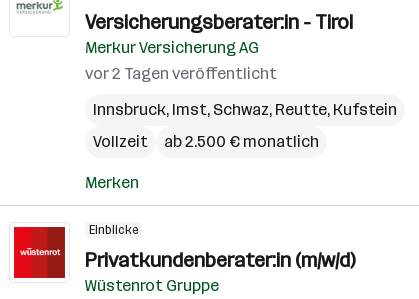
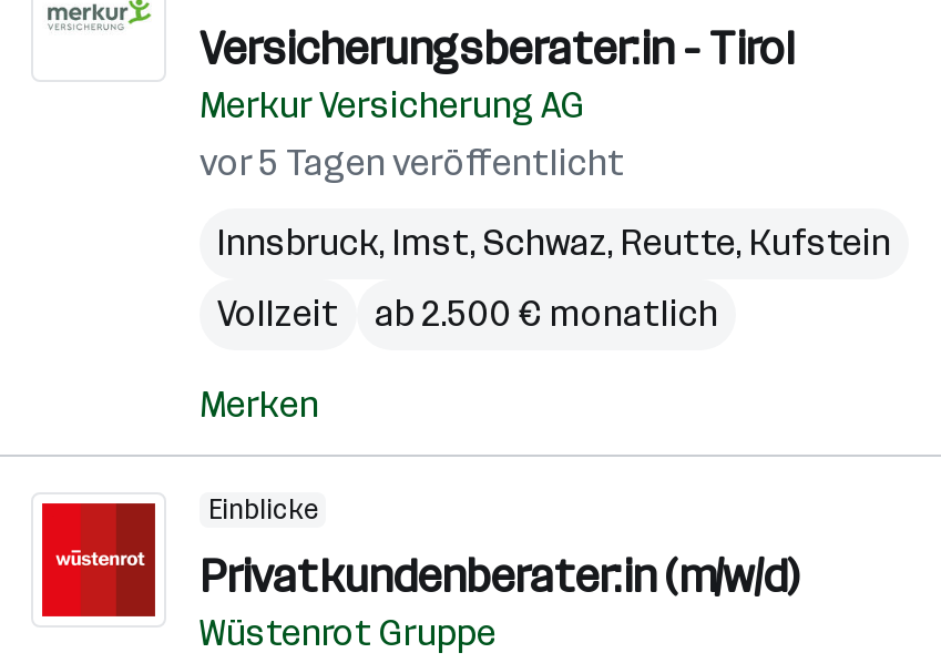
[85,64,277,83] vor 2 Tagen veröffentlicht -> [200,142,625,184] vor 5 Tagen veröffentlicht

